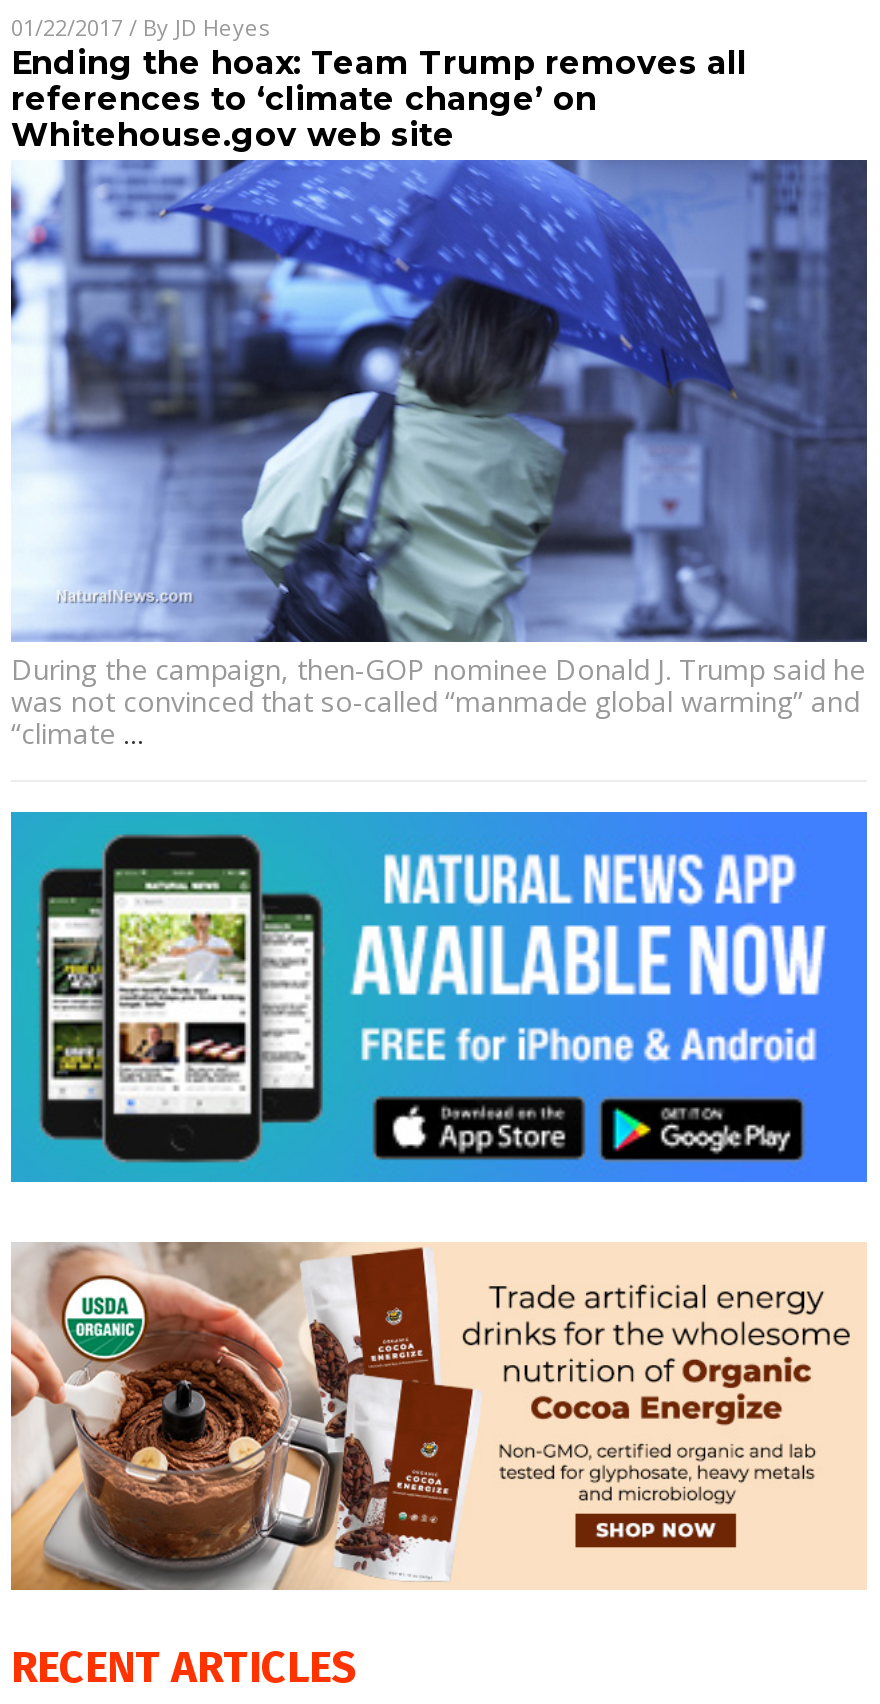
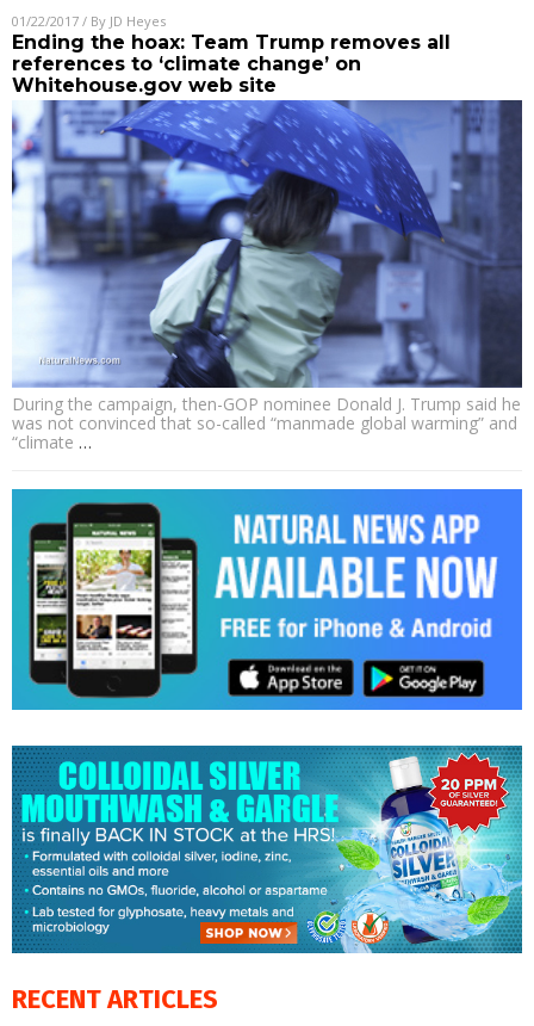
[9,1240,867,1592] [image] -> [11,744,523,954] [image]

